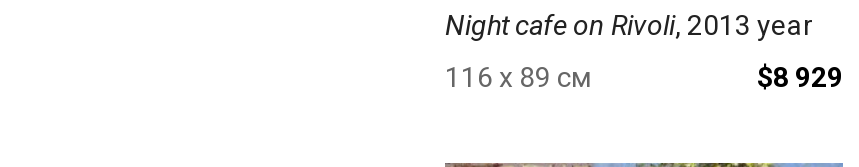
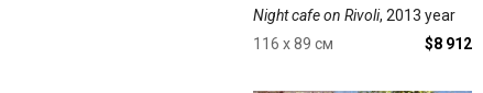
[757,61,843,93] $8 929 -> [425,35,472,52] $8 912

